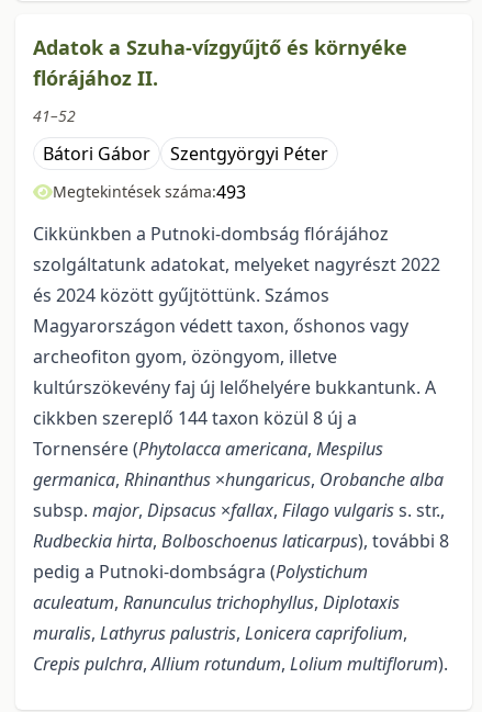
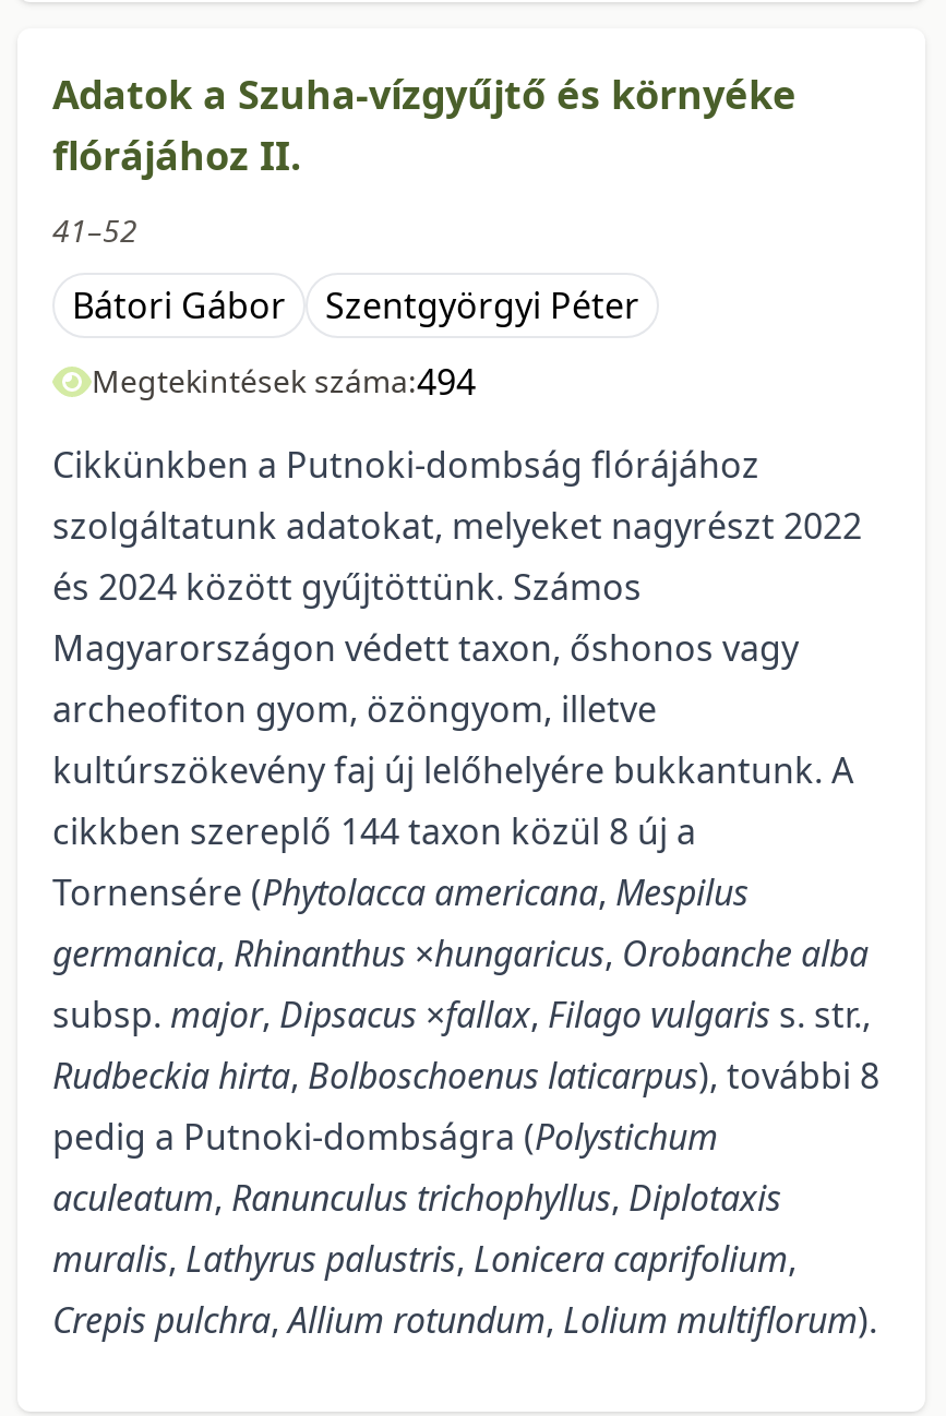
[53,180,246,204] Megtekintések száma:493 -> [92,358,476,406] Megtekintések száma:494

